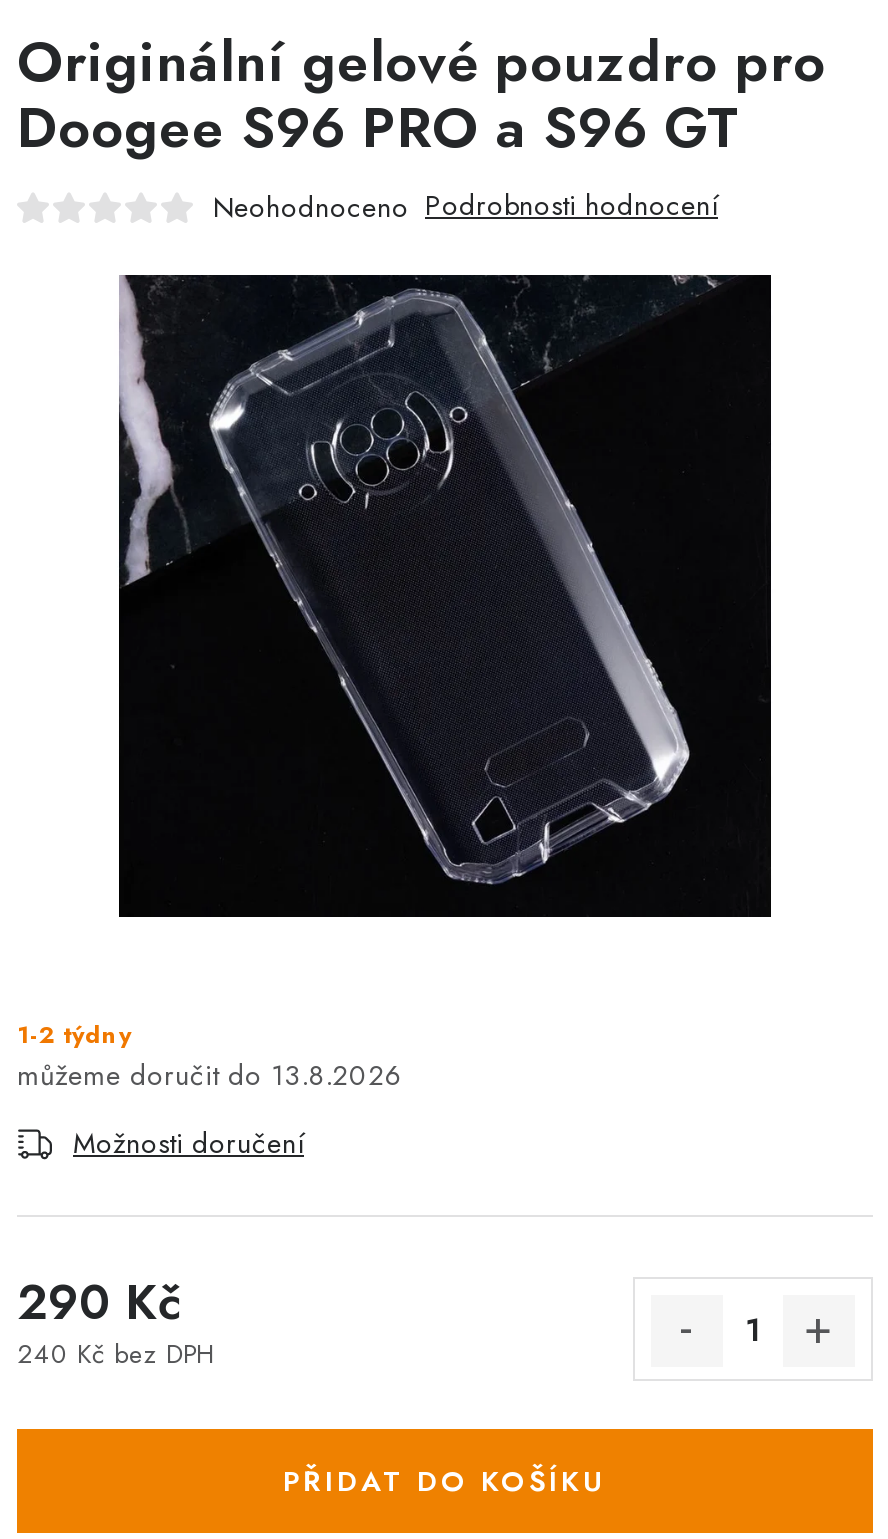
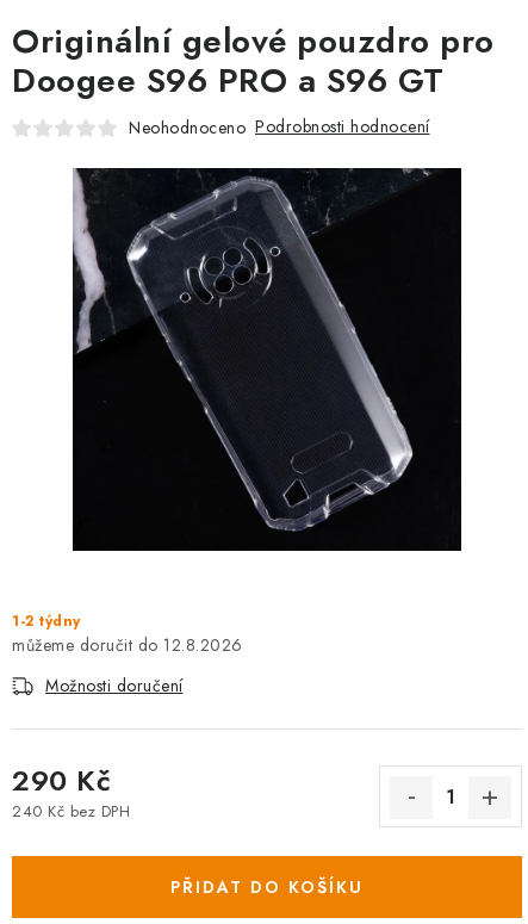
[271,1055,404,1095] 13.8.2026 -> [163,633,243,657] 12.8.2026

